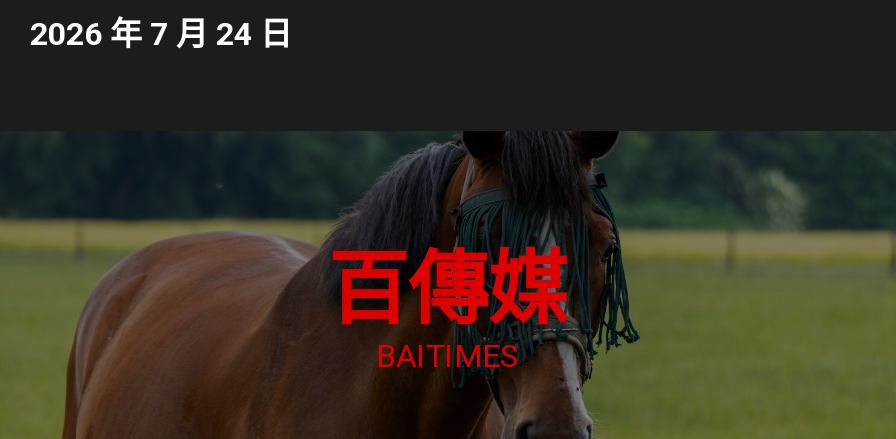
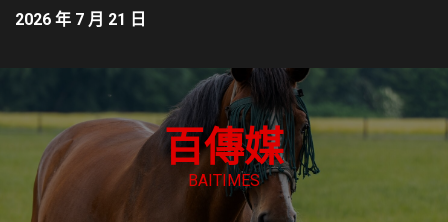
[30,16,292,54] 2026 年 7 月 24 日 -> [15,10,146,29] 2026 年 7 月 21 日

